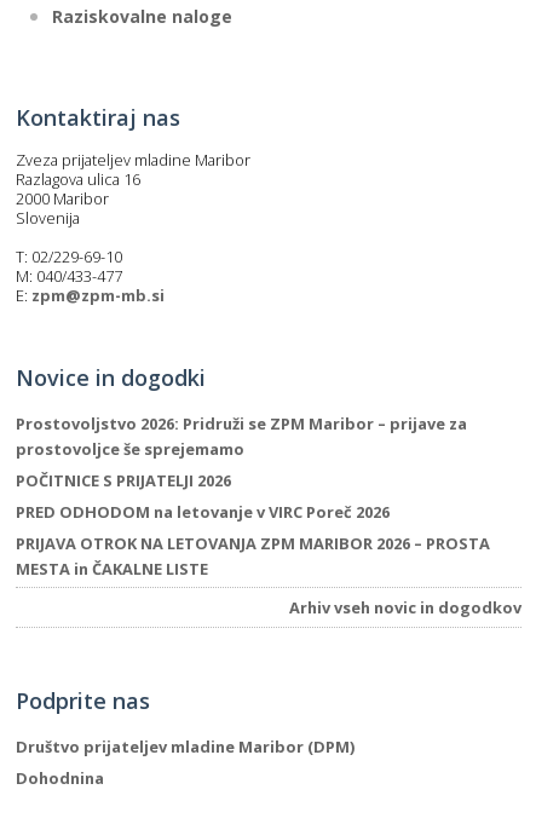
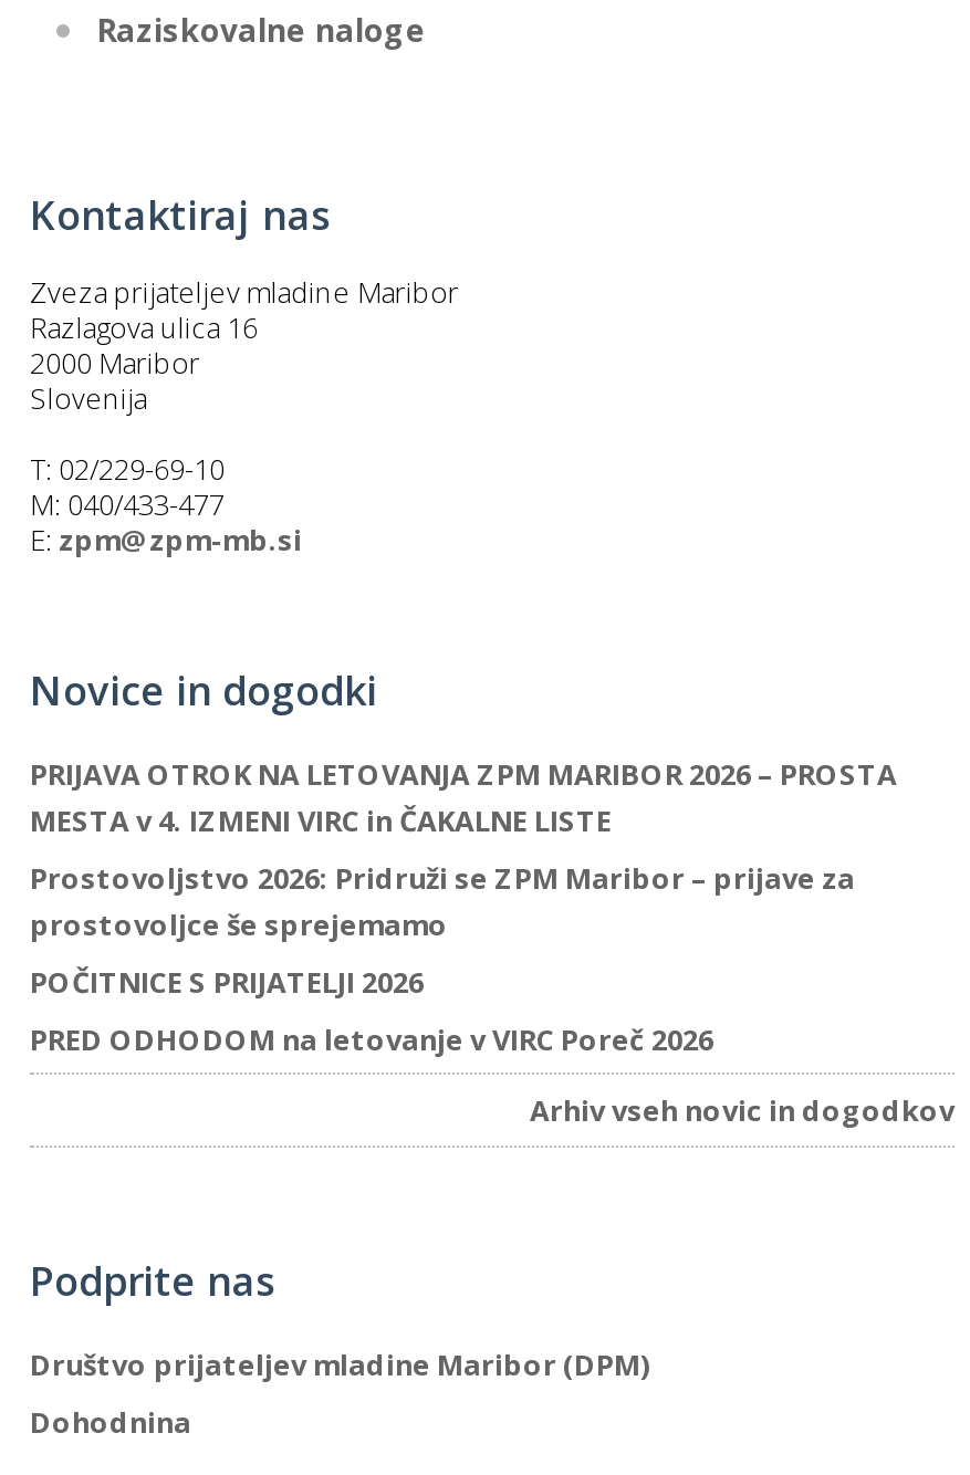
none -> [30,800,612,840] MESTA v 4. IZMENI VIRC in ČAKALNE LISTE
moved [16,412,467,522] -> [30,858,855,1059]: Prostovoljstvo 2026: Pridruži se ZPM Maribor – prijave za | prostovoljce še sprejemamo | POČITNICE S PRIJATELJI 2026 | PRED ODHODOM na letovanje v VIRC Poreč 2026
moved [16,532,490,554] -> [30,754,897,793]: PRIJAVA OTROK NA LETOVANJA ZPM MARIBOR 2026 – PROSTA
[16,558,208,579] MESTA in ČAKALNE LISTE -> none

